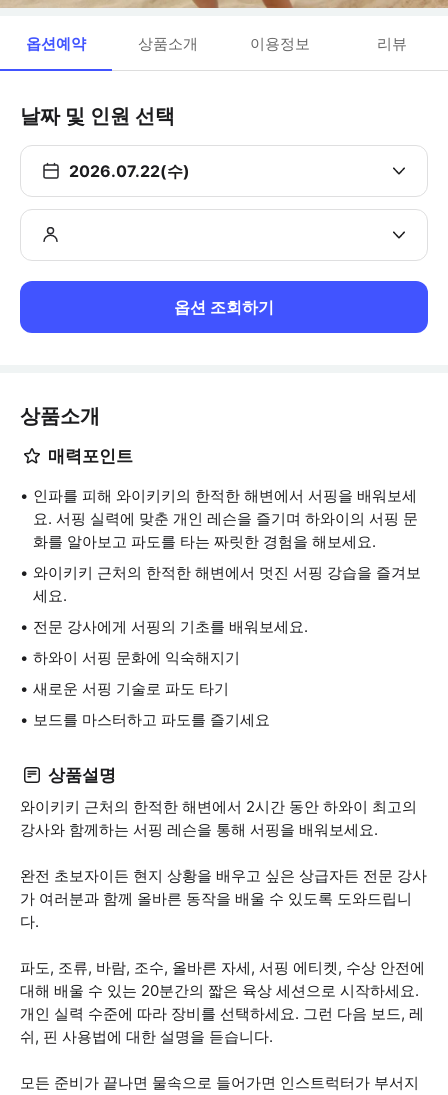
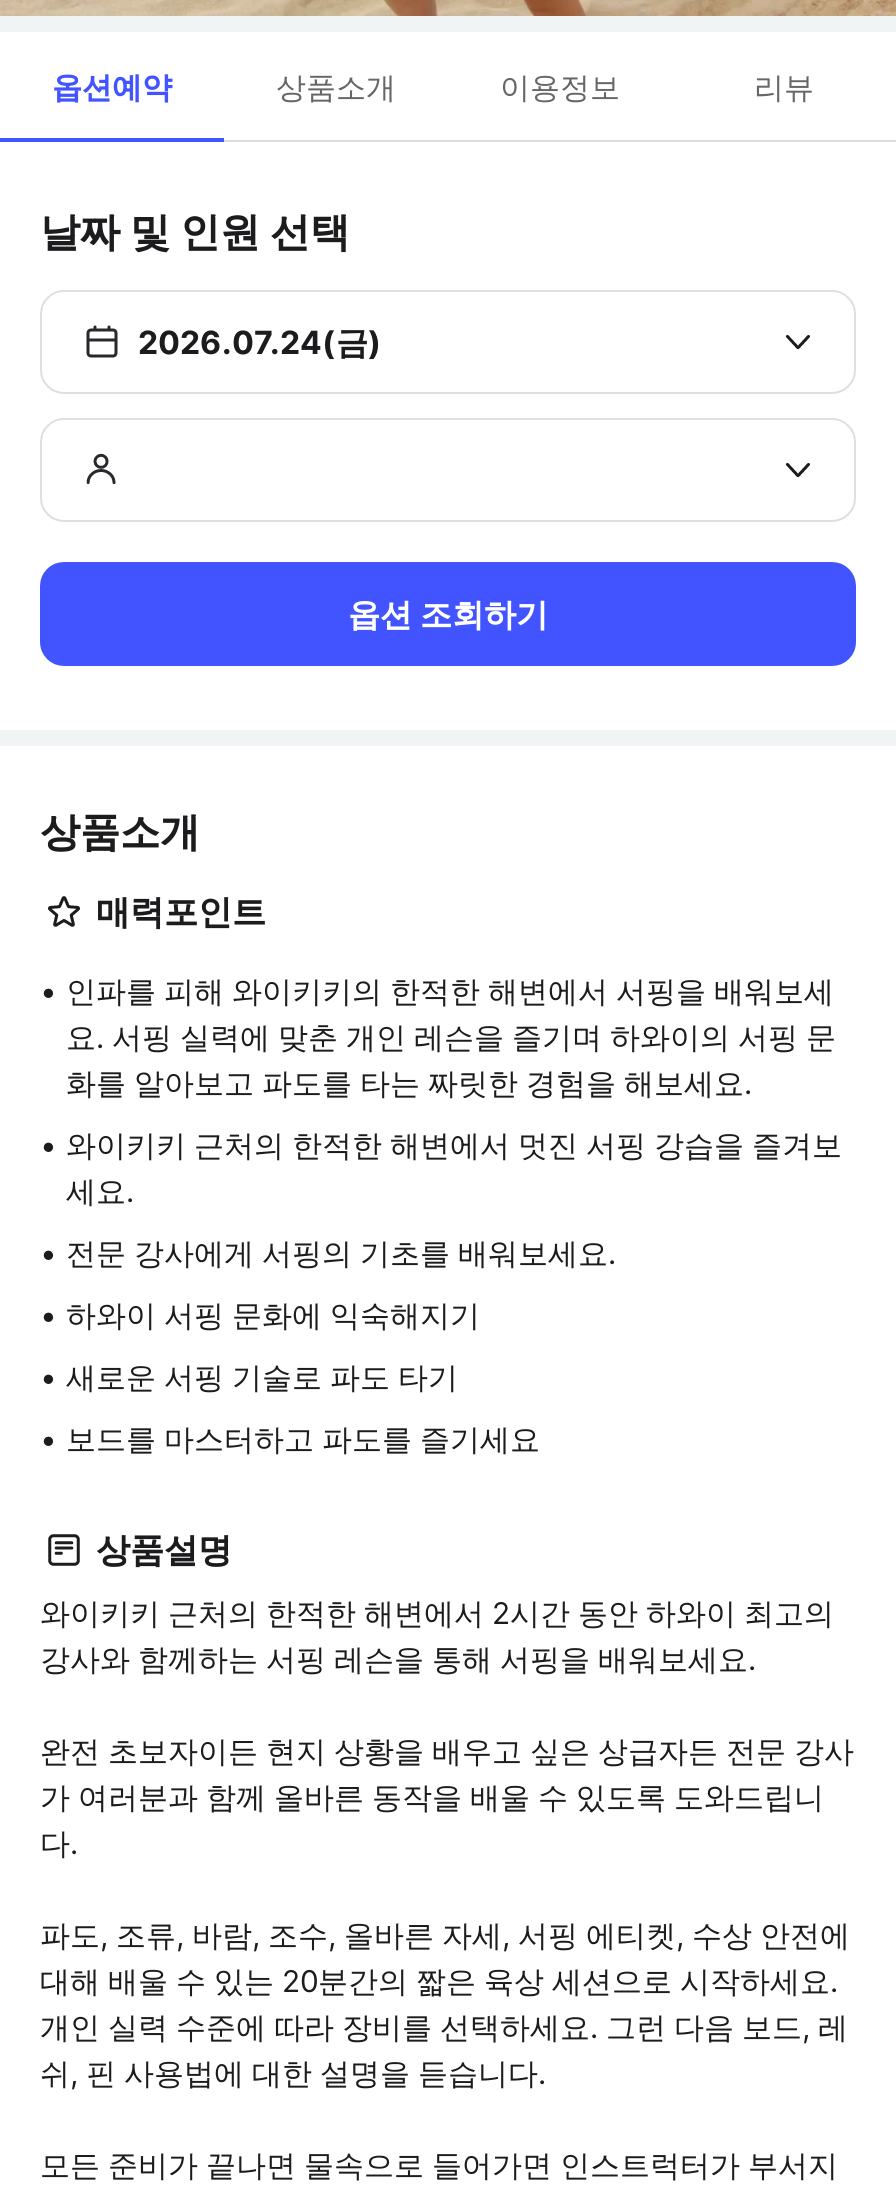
[69,161,190,181] 2026.07.22(수) -> [138,322,382,362] 2026.07.24(금)

